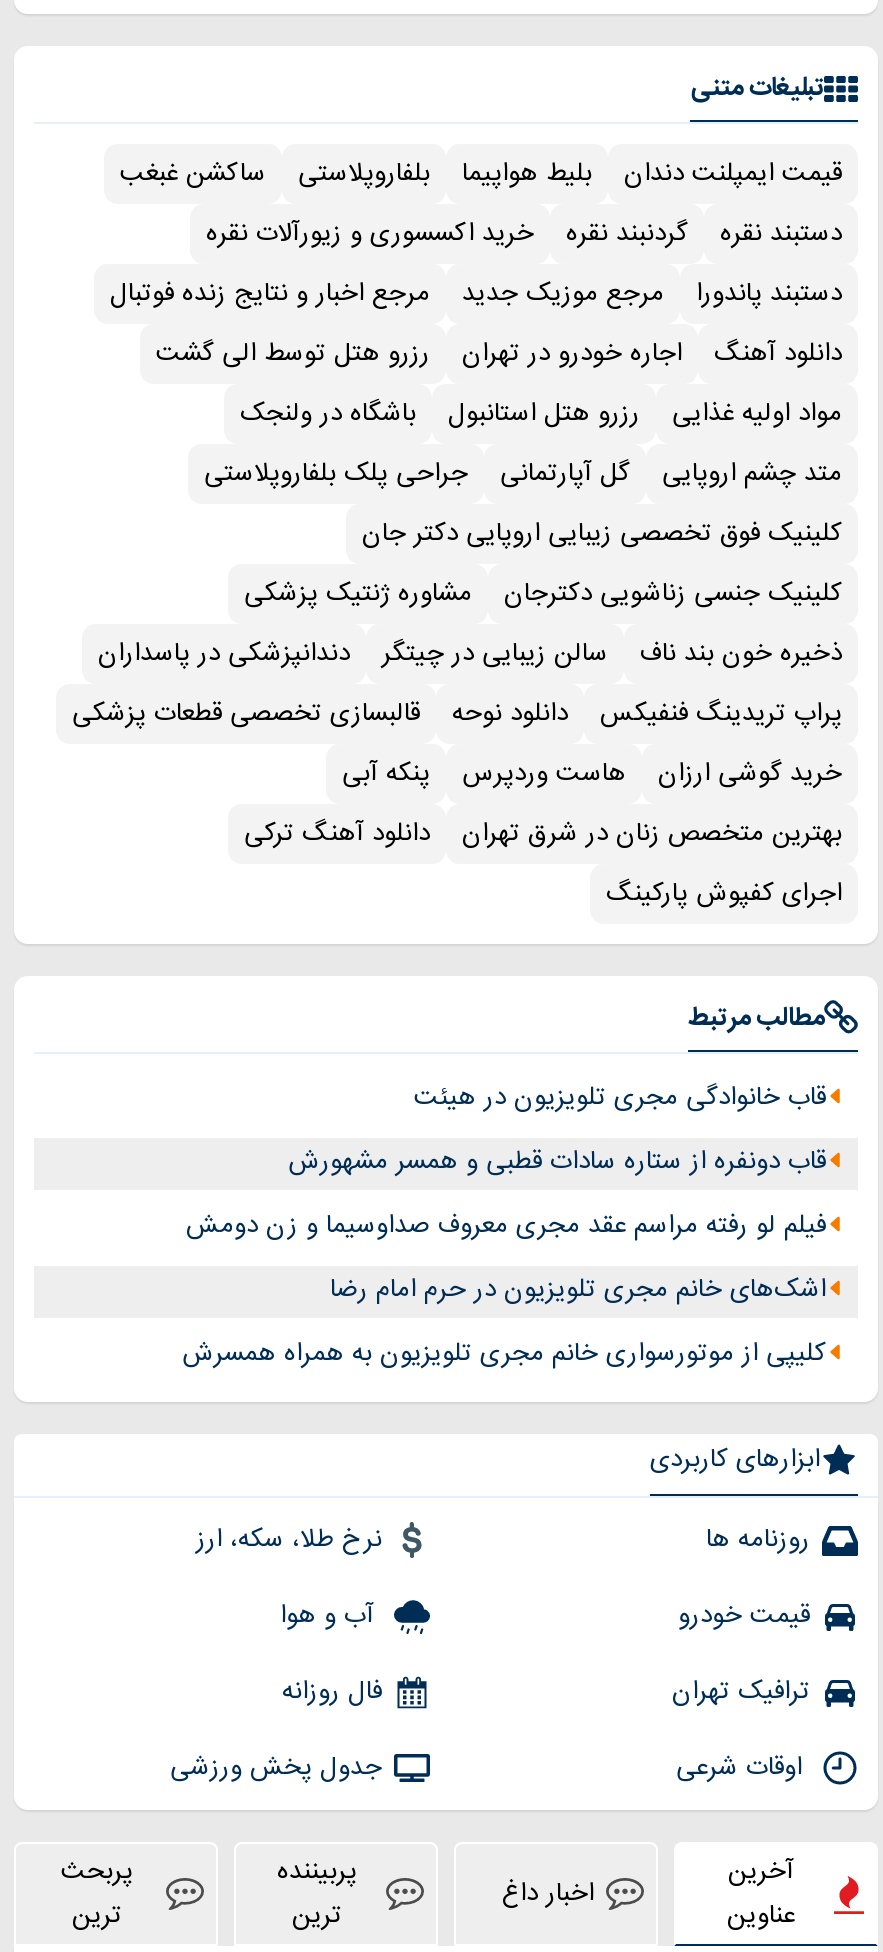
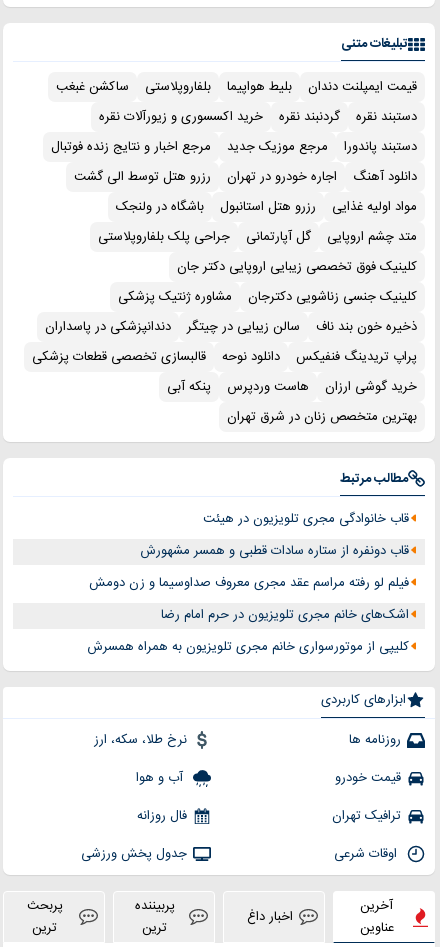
[244,812,842,916] دانلود آهنگ ترکی | اجرای کفپوش پارکینگ -> none

